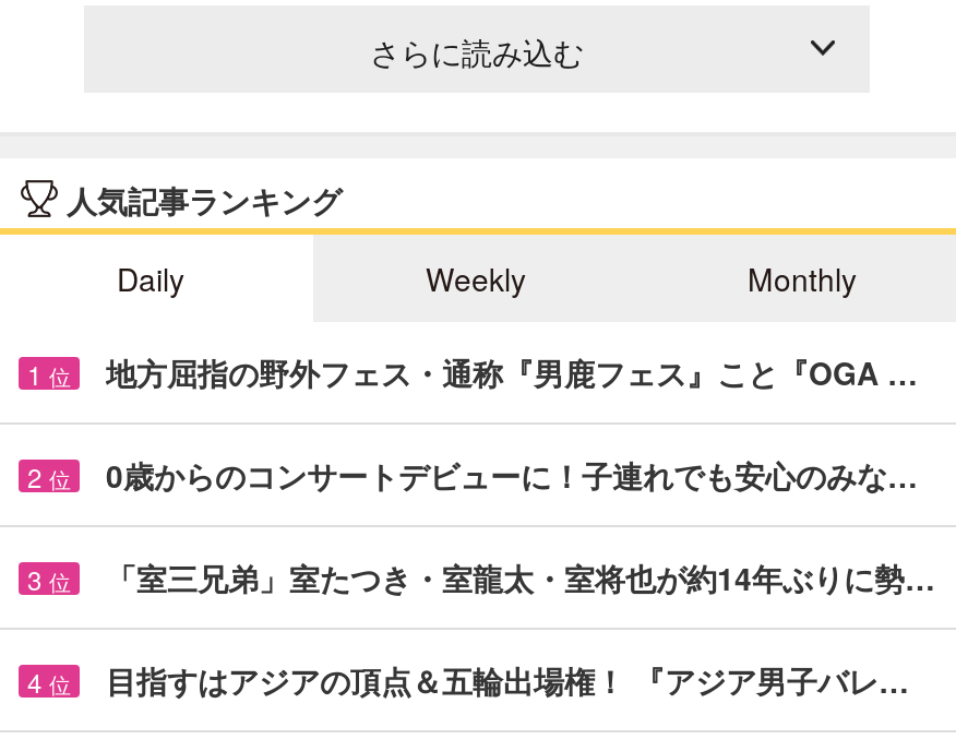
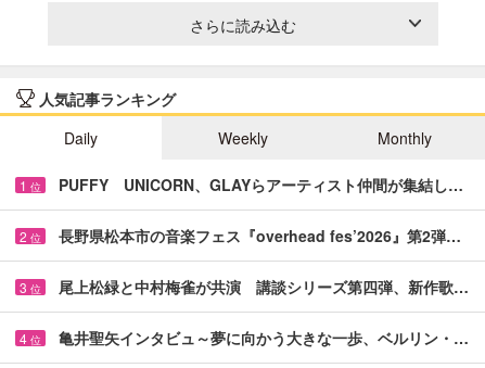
[106,350,918,394] 地方屈指の野外フェス・通称『男鹿フェス』こと『OGA … -> [59,173,463,195] PUFFY UNICORN、GLAYらアーティスト仲間が集結し…
[106,453,918,496] 0歳からのコンサートデビューに！子連れでも安心のみな… -> [59,224,461,246] 長野県松本市の音楽フェス『overhead fes’2026』第2弾…
[106,555,935,599] 「室三兄弟」室たつき・室龍太・室将也が約14年ぶりに勢… -> [59,276,469,297] 尾上松緑と中村梅雀が共演 講談シリーズ第四弾、新作歌…
[106,658,909,701] 目指すはアジアの頂点＆五輪出場権！ 『アジア男子バレ… -> [59,327,469,348] 亀井聖矢インタビュ～夢に向かう大きな一歩、ベルリン・…

